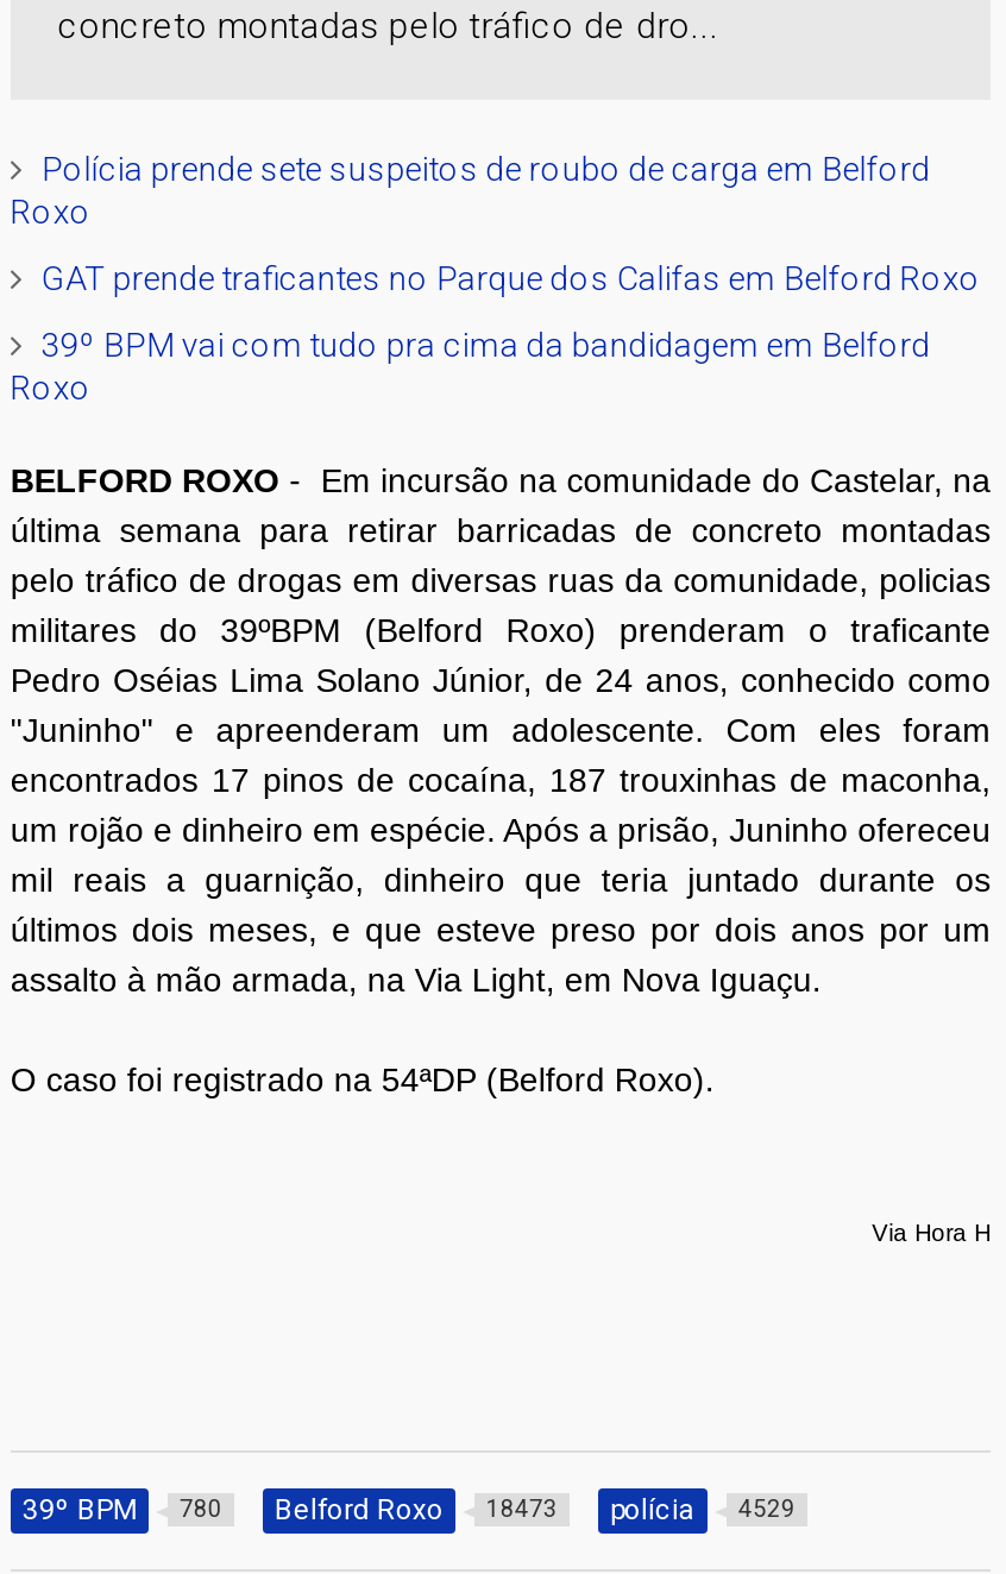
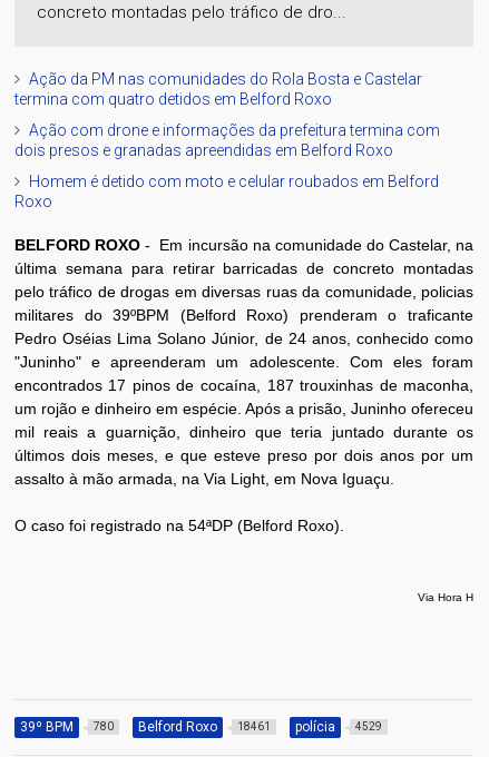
[10,149,931,230] Polícia prende sete suspeitos de roubo de carga em Belford | Roxo -> [14,70,422,108] Ação da PM nas comunidades do Rola Bosta e Castelar | termina com quatro detidos em Belford Roxo
[41,259,981,297] GAT prende traficantes no Parque dos Califas em Belford Roxo -> [14,121,440,159] Ação com drone e informações da prefeitura termina com | dois presos e granadas apreendidas em Belford Roxo
[41,325,931,363] 39º BPM vai com tudo pra cima da bandidagem em Belford -> [29,172,439,190] Homem é detido com moto e celular roubados em Belford
[22,1493,795,1526] 39º BPM 780 Belford Roxo 18473 polícia 4529 -> [20,719,382,735] 39º BPM 780 Belford Roxo 18461 polícia 4529

